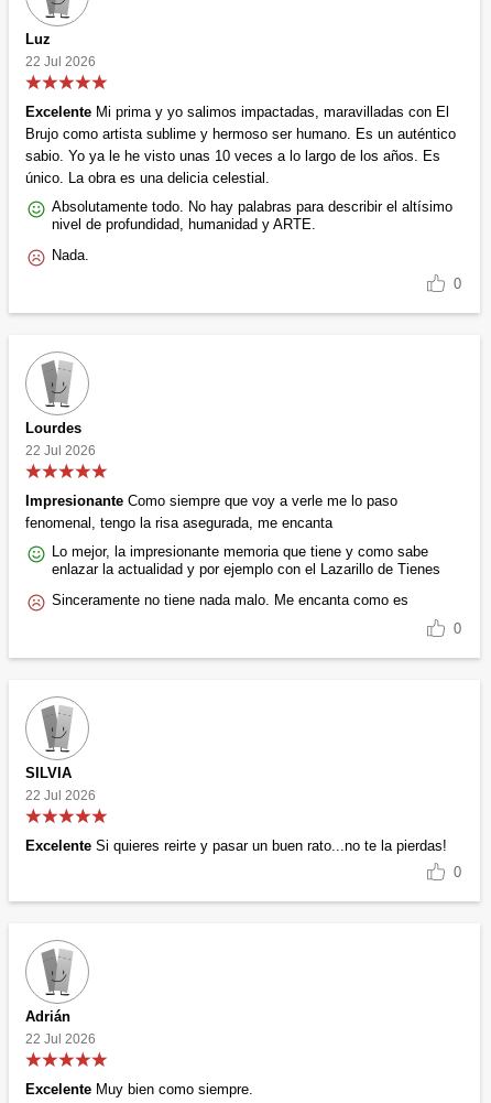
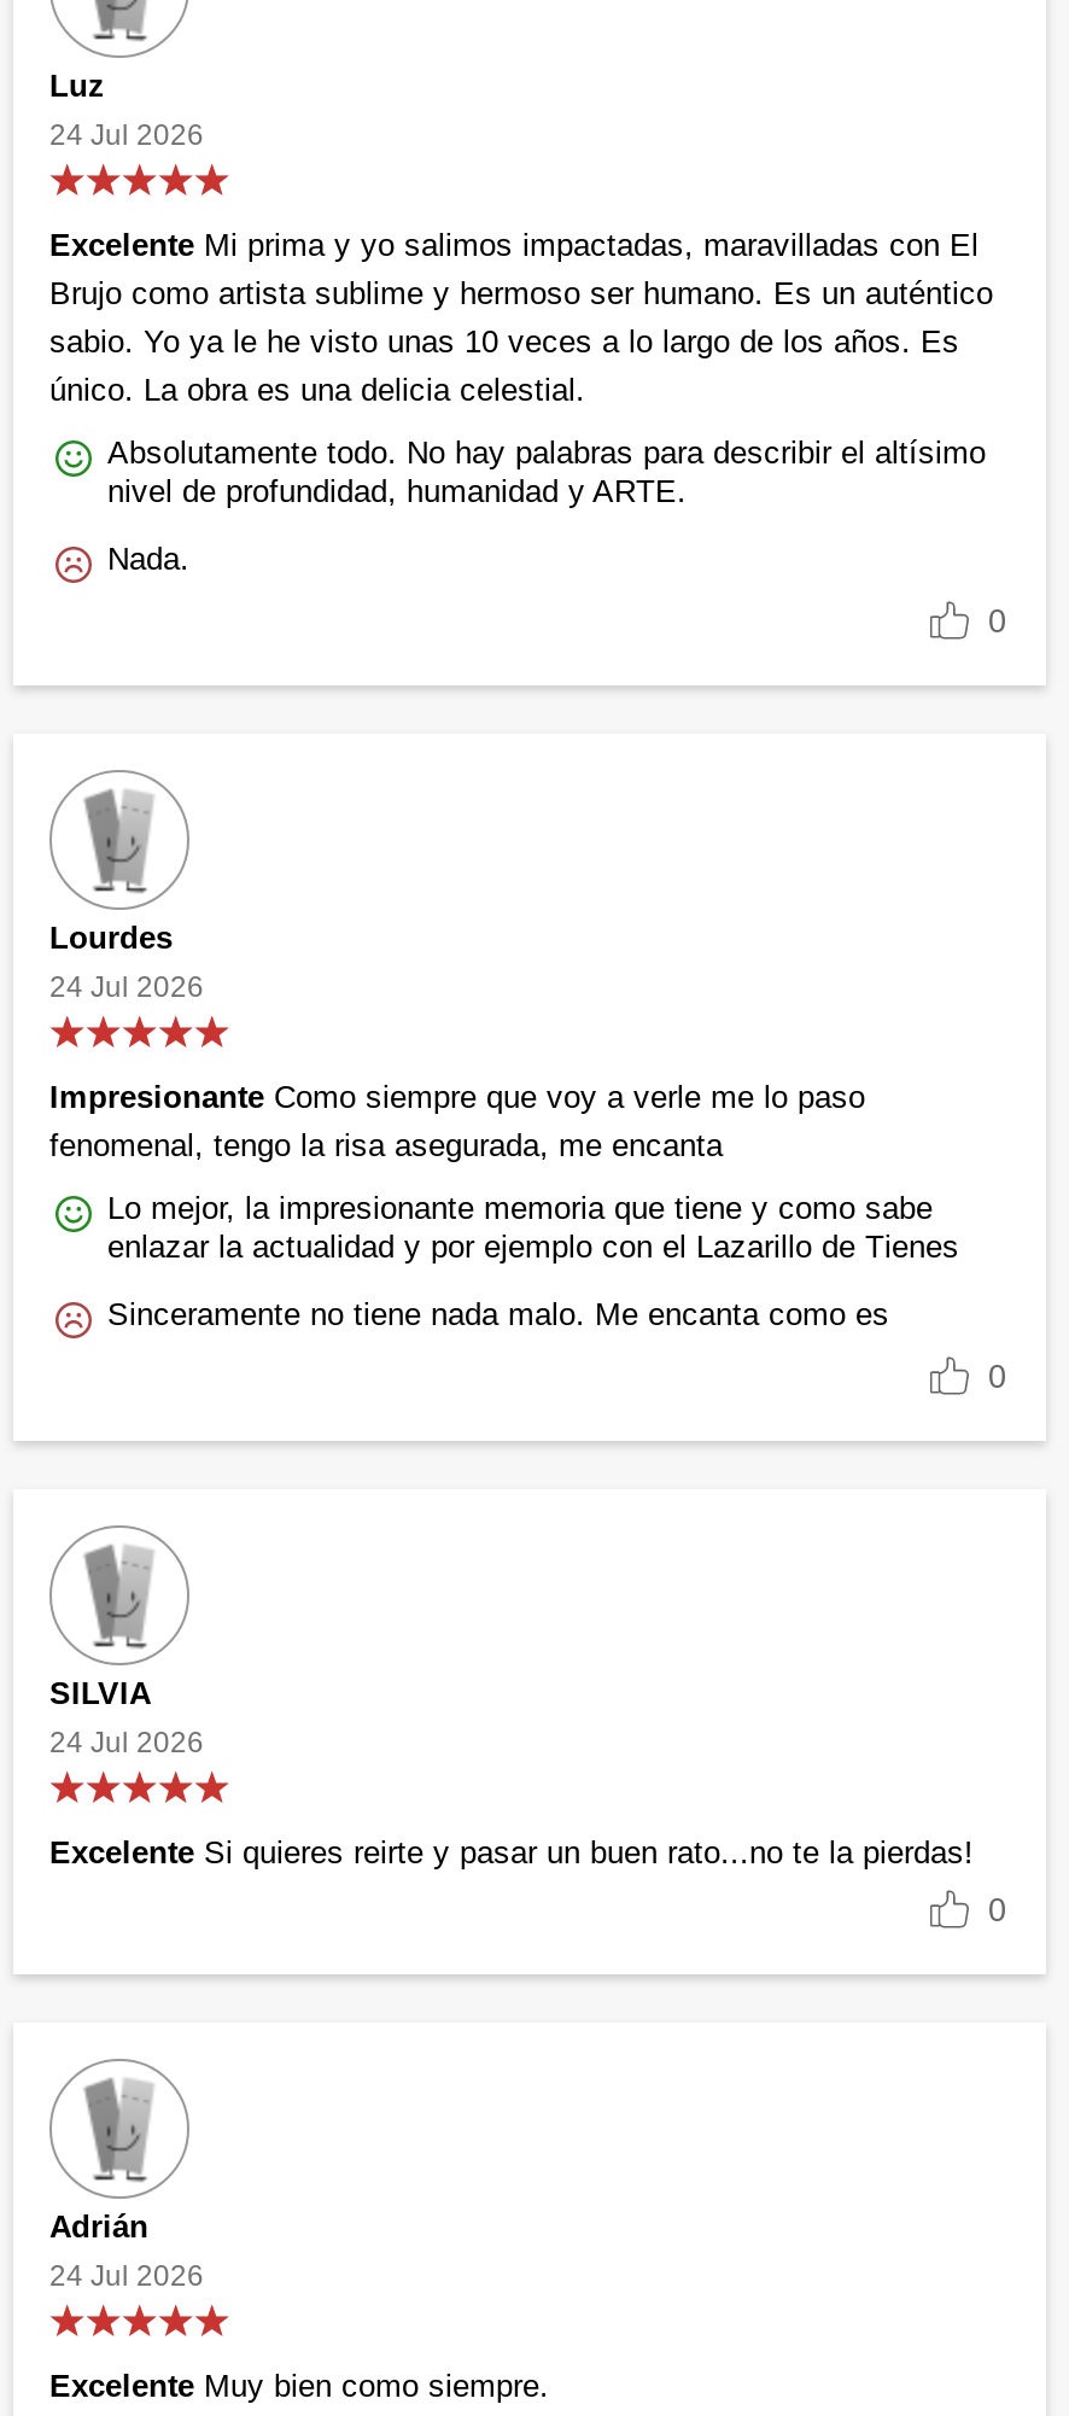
[25,54,96,70] 22 Jul 2026 -> [49,119,204,152] 24 Jul 2026
[25,443,96,458] 22 Jul 2026 -> [49,971,204,1004] 24 Jul 2026
[25,788,96,803] 22 Jul 2026 -> [49,1726,204,1760] 24 Jul 2026
[25,1031,96,1047] 22 Jul 2026 -> [49,2259,204,2293] 24 Jul 2026

